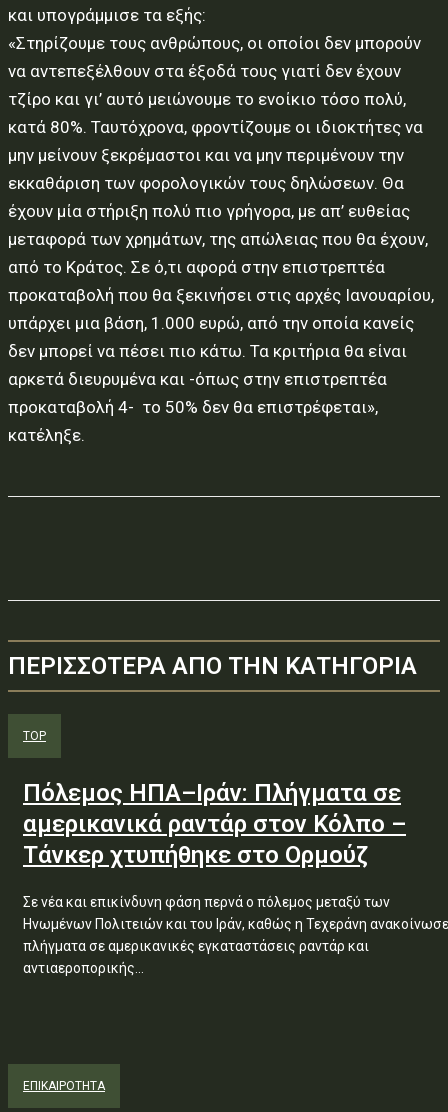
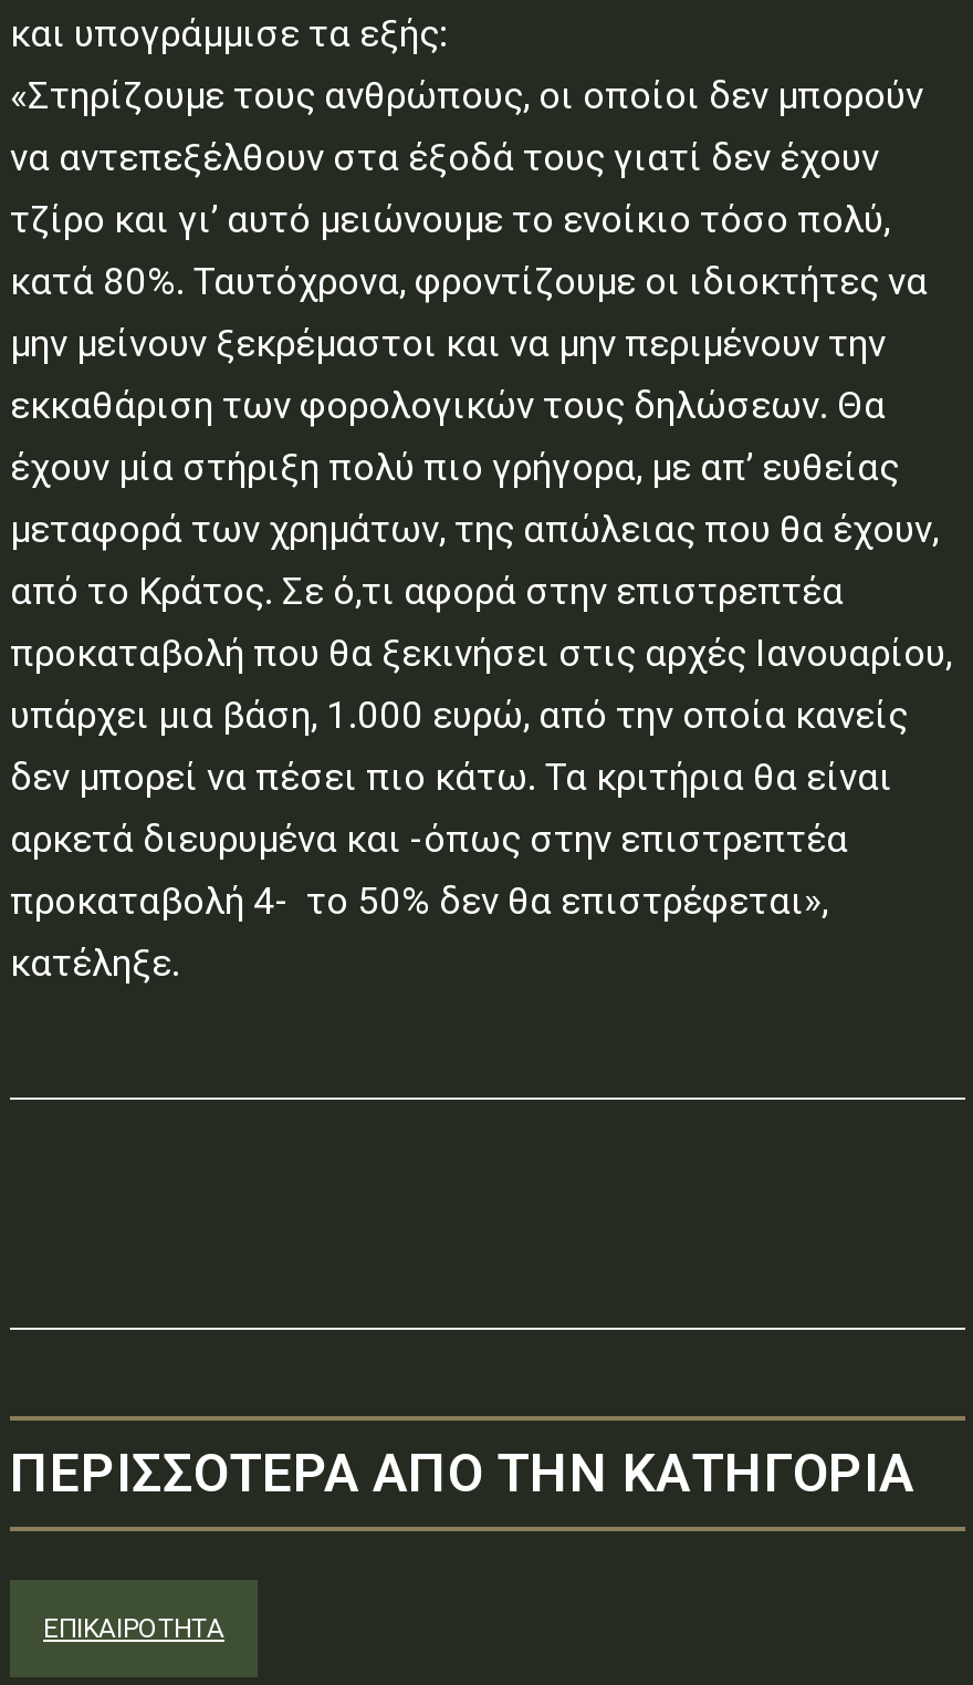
[23,729,448,976] TOP | Πόλεμος ΗΠΑ–Ιράν: Πλήγματα σε | αμερικανικά ραντάρ στον Κόλπο – | Τάνκερ χτυπήθηκε στο Ορμούζ | Σε νέα και επικίνδυνη φάση περνά ο πόλεμος μεταξύ των | Ηνωμένων Πολιτειών και του Ιράν, καθώς η Τεχεράνη ανακοίνωσε | πλήγματα σε αμερικανικές εγκαταστάσεις ραντάρ και | αντιαεροπορικής... -> none

